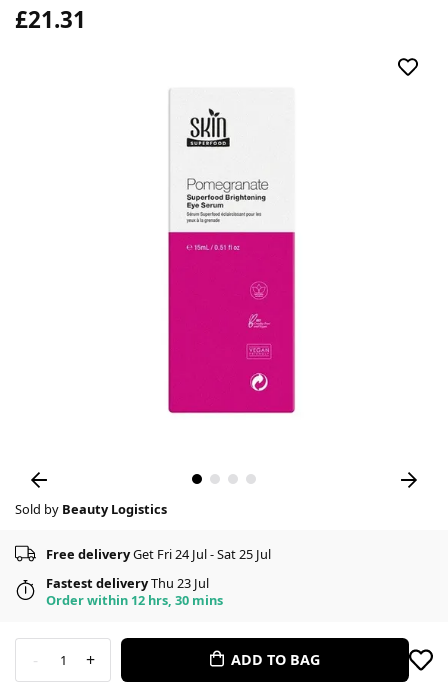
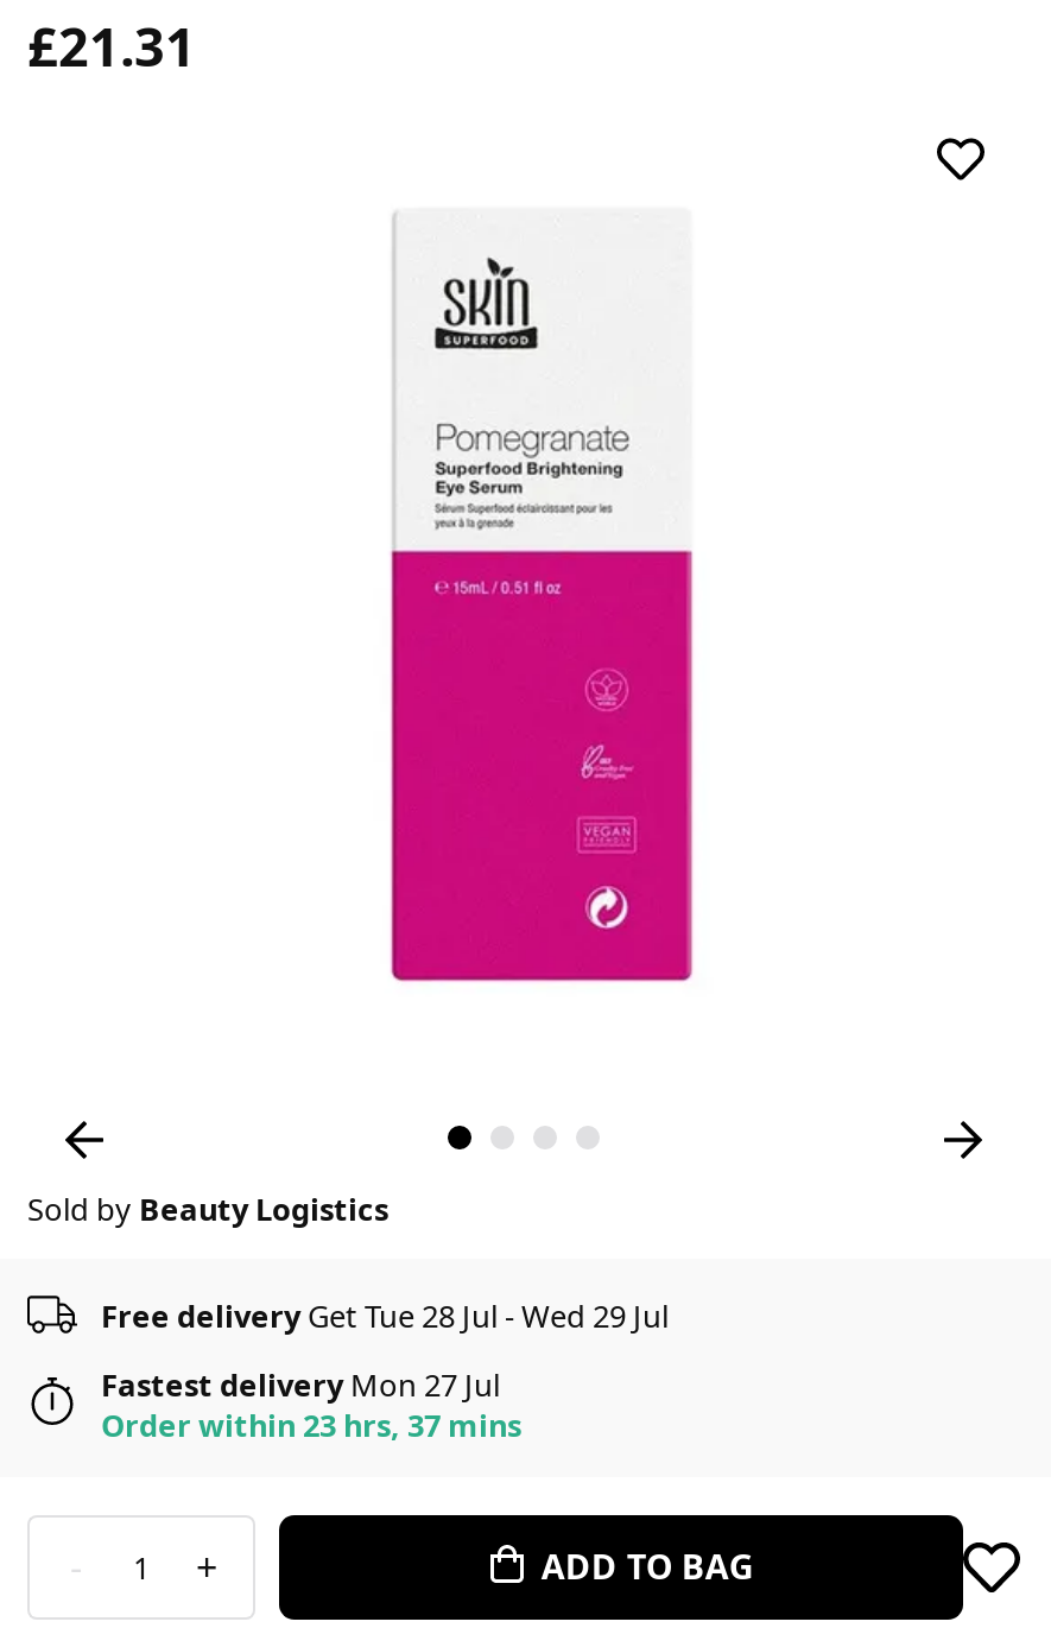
[46,545,271,563] Free deliveryGet Fri 24 Jul - Sat 25 Jul -> [101,1295,669,1338] Free deliveryGet Tue 28 Jul - Wed 29 Jul
[46,574,209,592] Fastest delivery Thu 23 Jul -> [101,1363,500,1405] Fastest delivery Mon 27 Jul
[46,591,223,609] Order within 12 hrs, 30 mins -> [101,1403,521,1446] Order within 23 hrs, 37 mins

